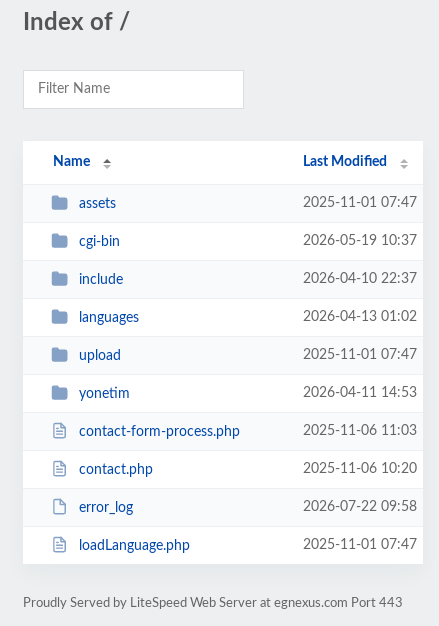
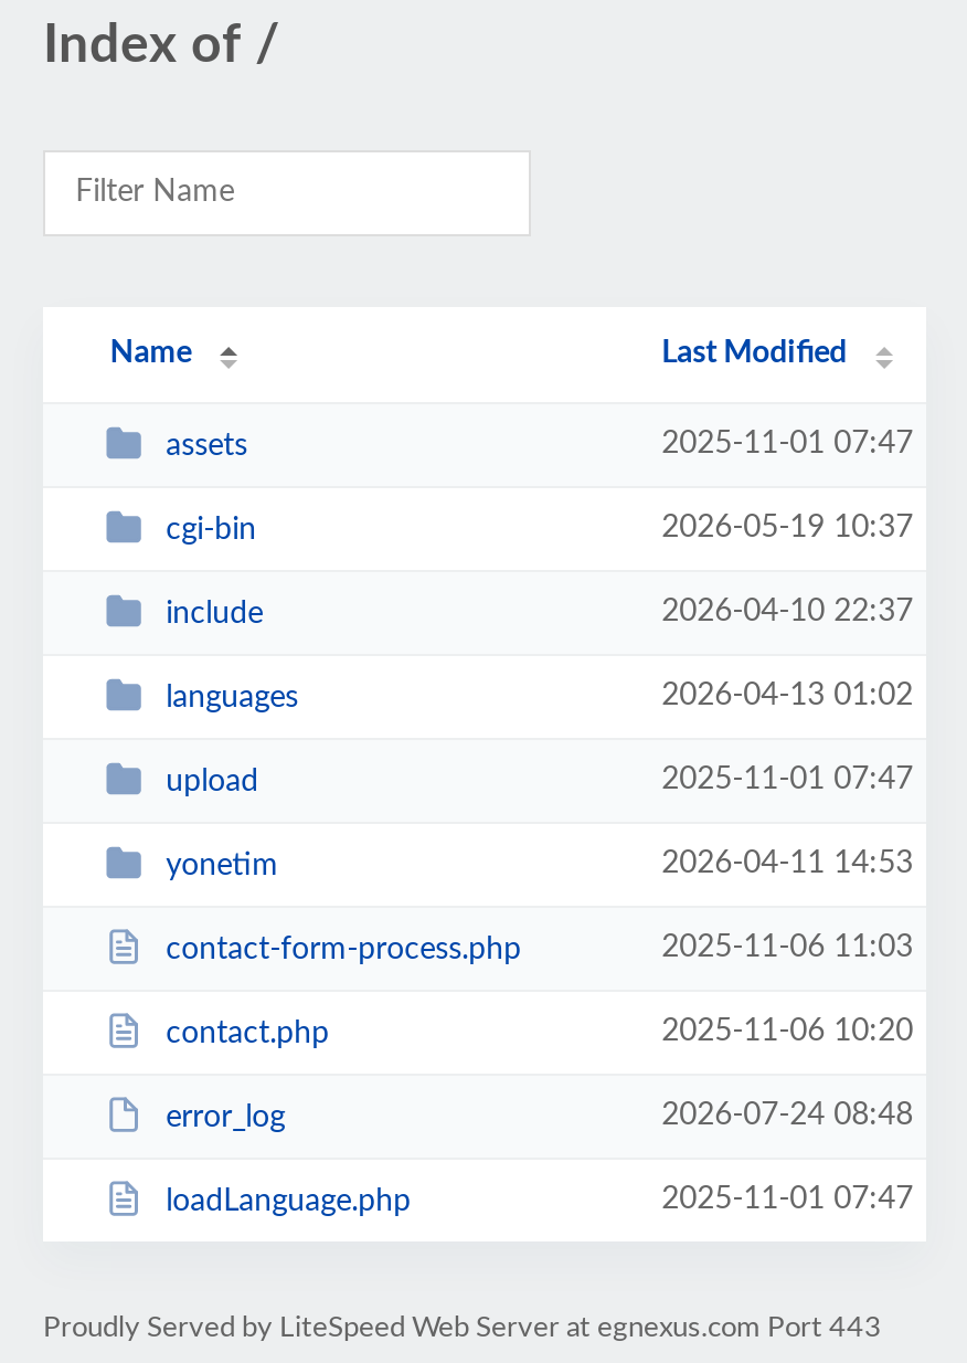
[303,500,417,514] 2026-07-22 09:58 -> [661,1100,913,1131] 2026-07-24 08:48

